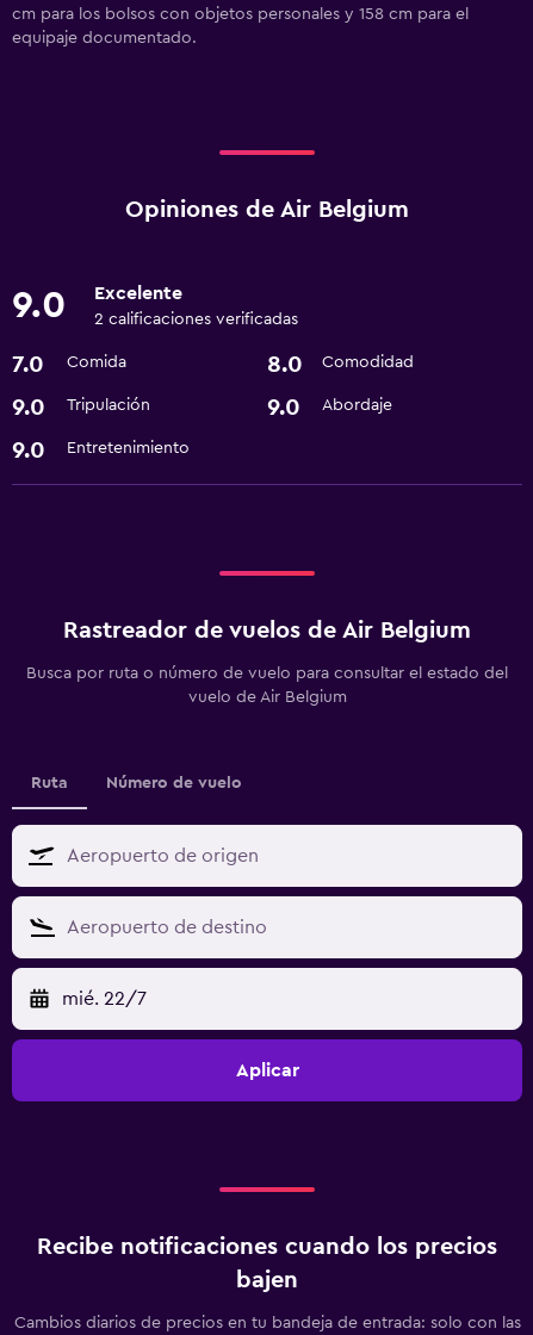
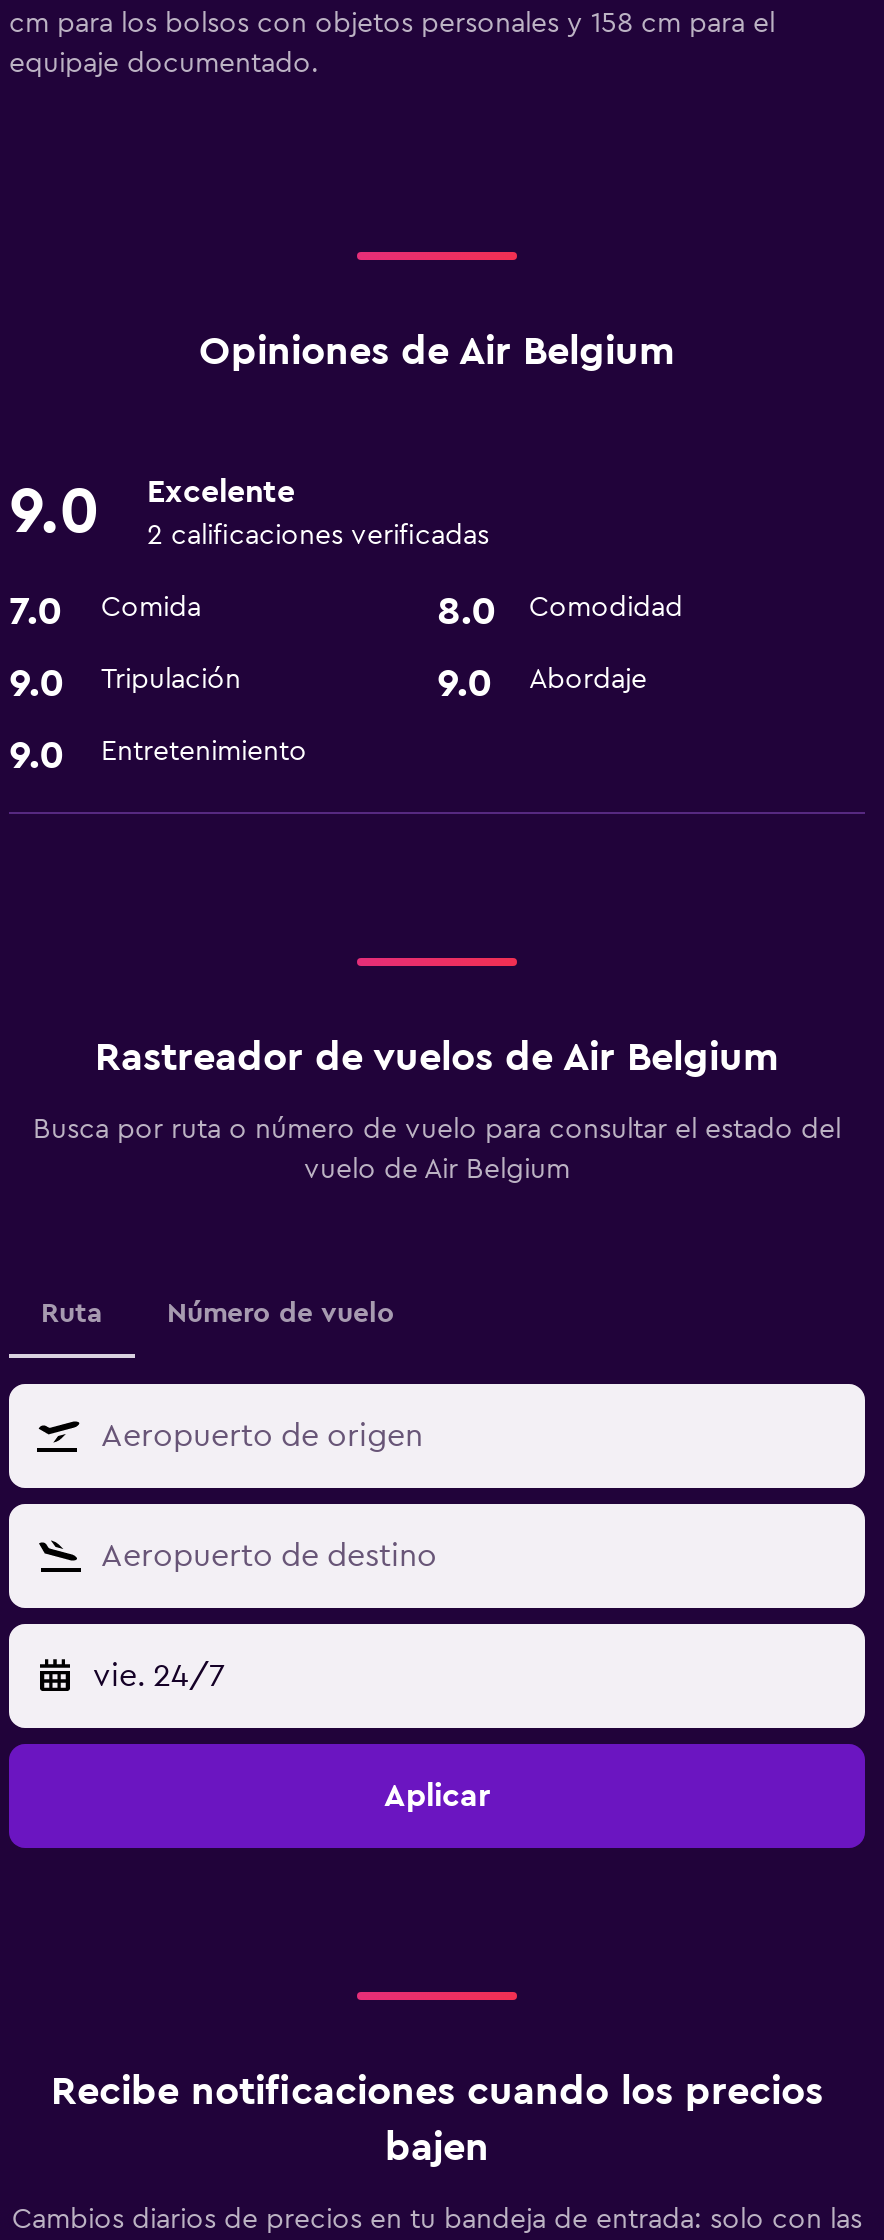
[62,989,147,1008] mié. 22/7 -> [93,1659,225,1691] vie. 24/7

